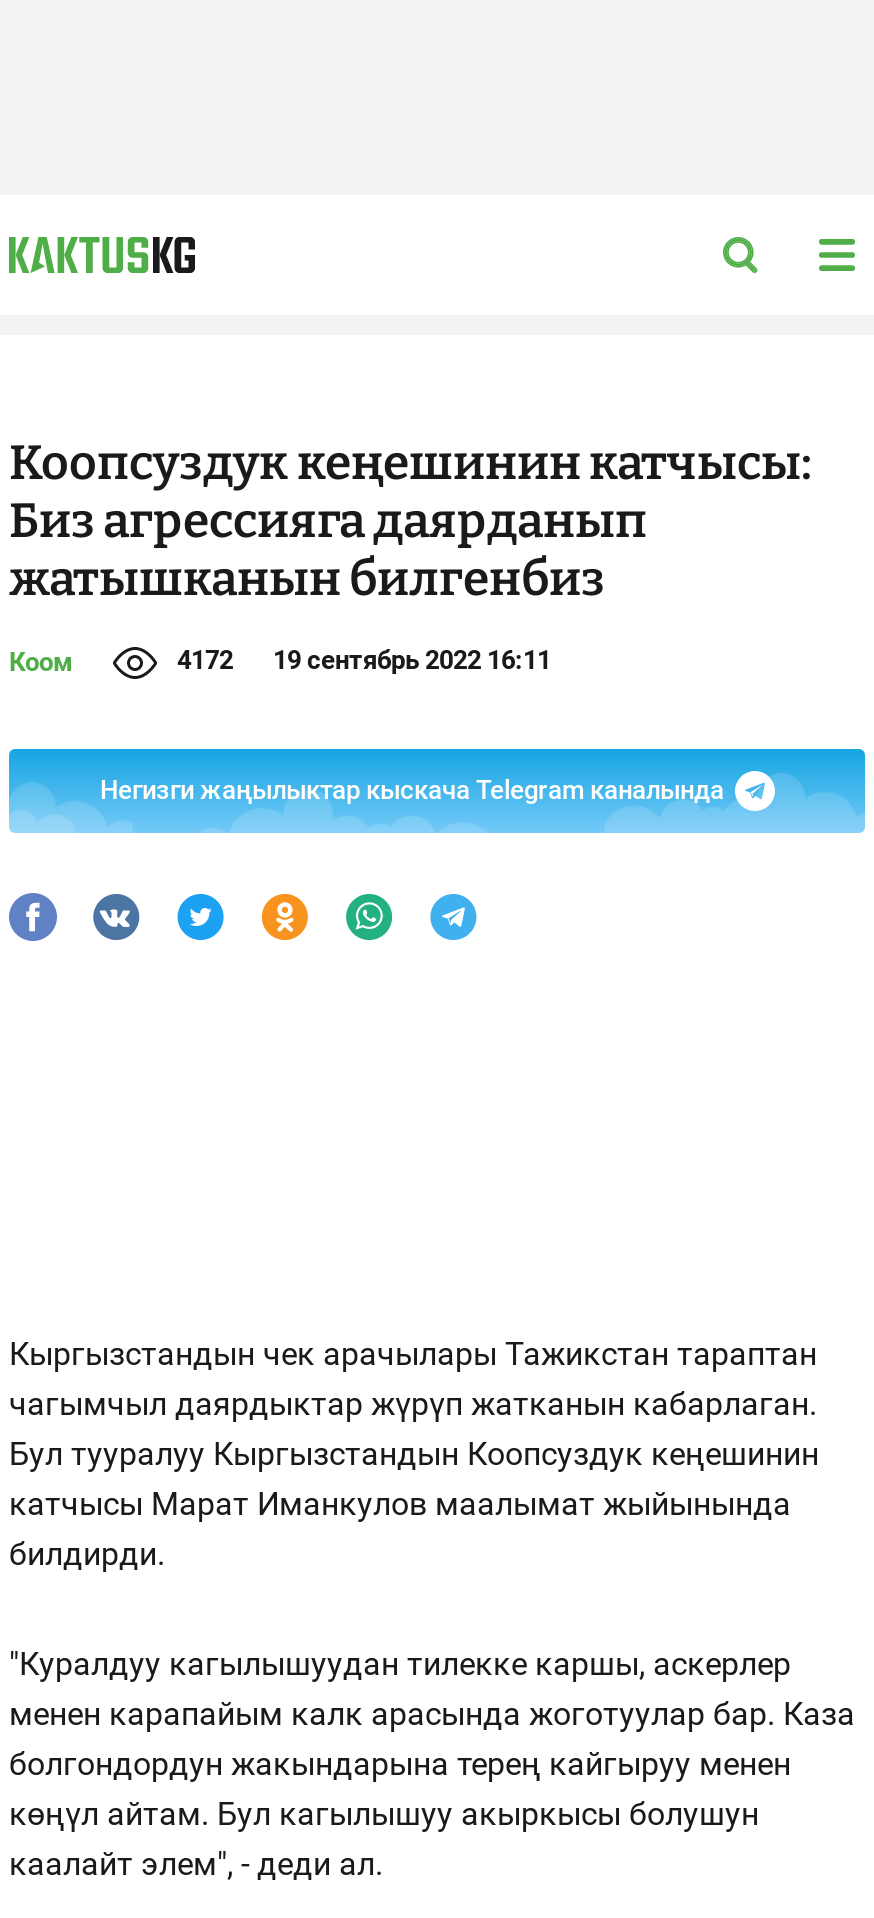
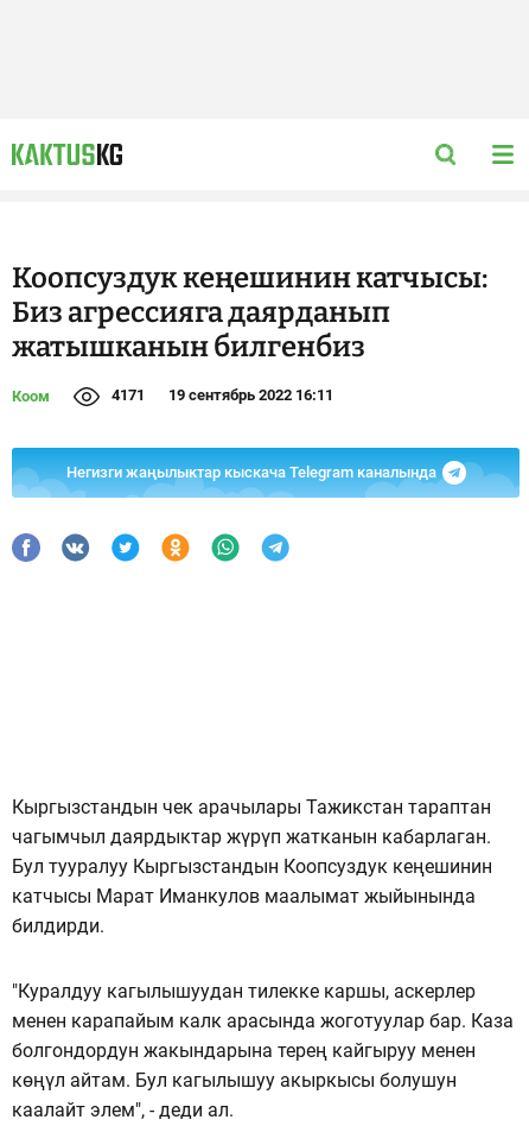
[177,645,551,675] 4172 19 сентябрь 2022 16:11 -> [111,386,333,404] 4171 19 сентябрь 2022 16:11

